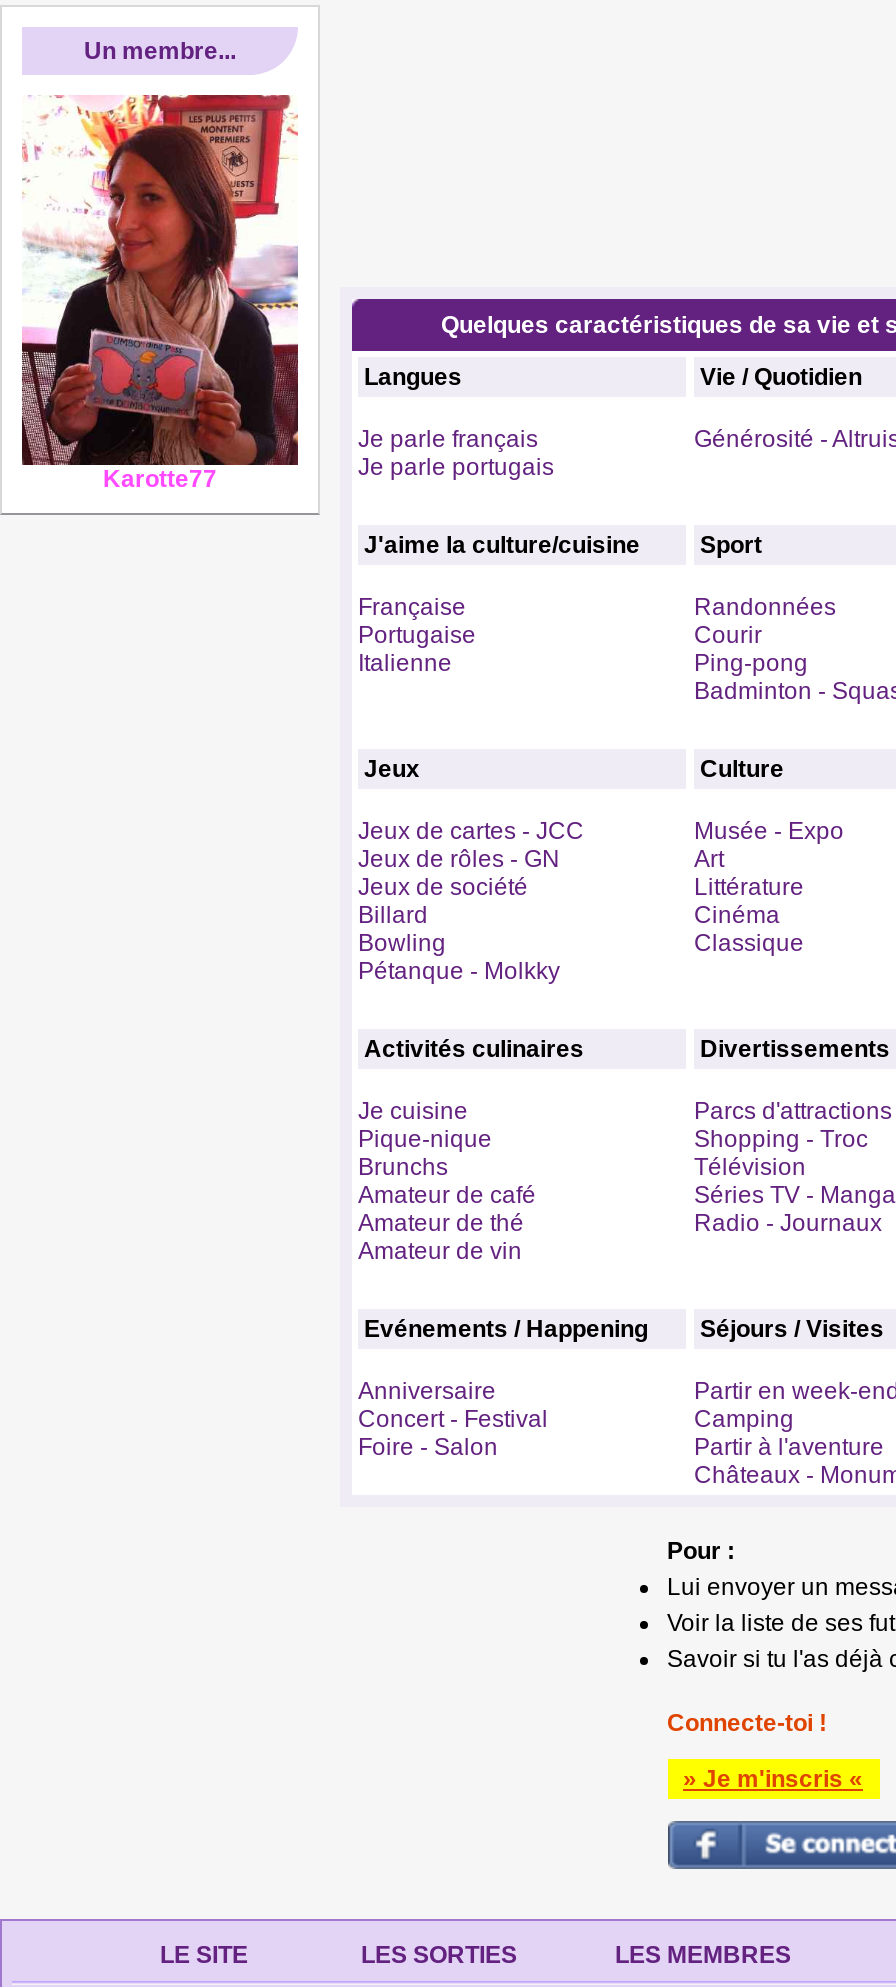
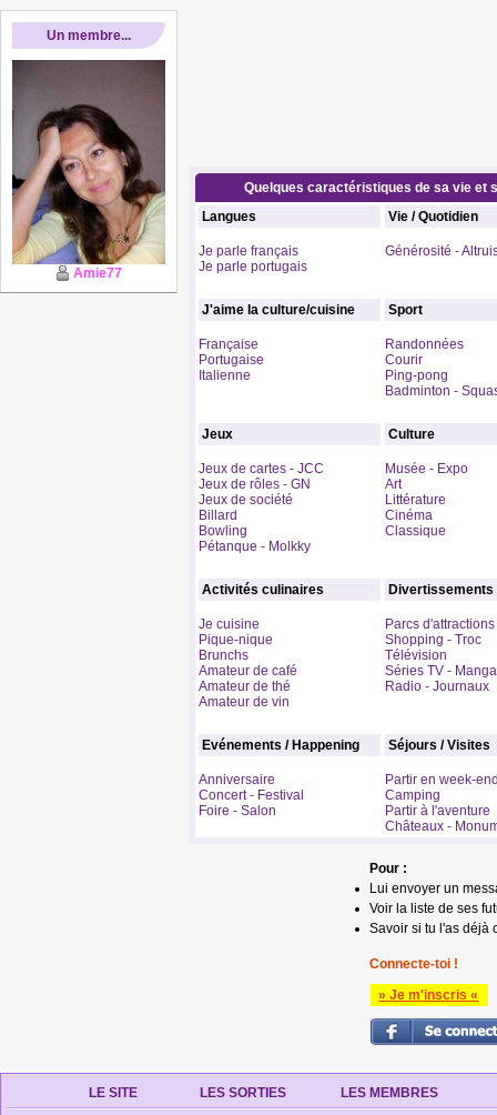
[20,93,300,492] [image] | Karotte77 -> [11,59,166,281] [image] | Amie77

